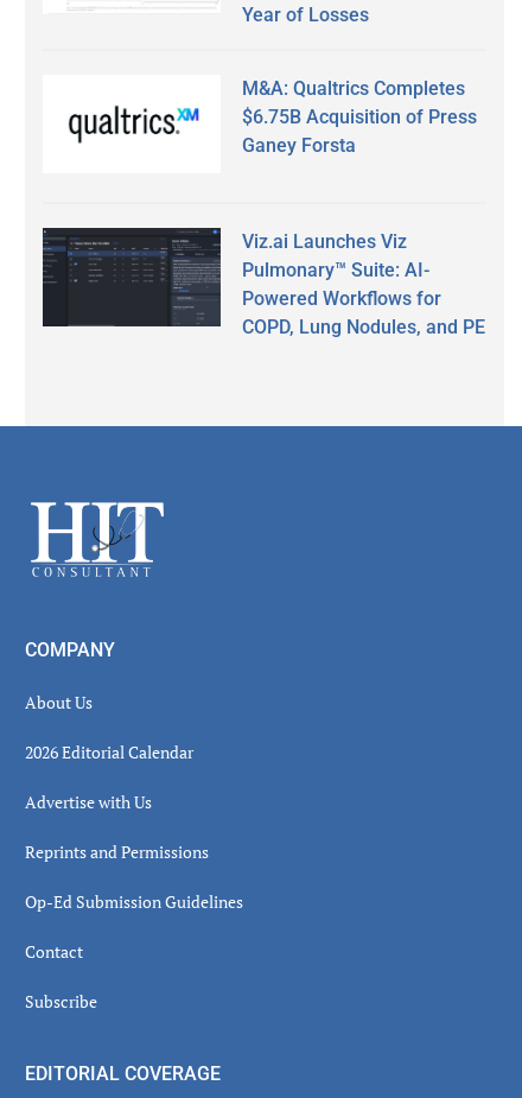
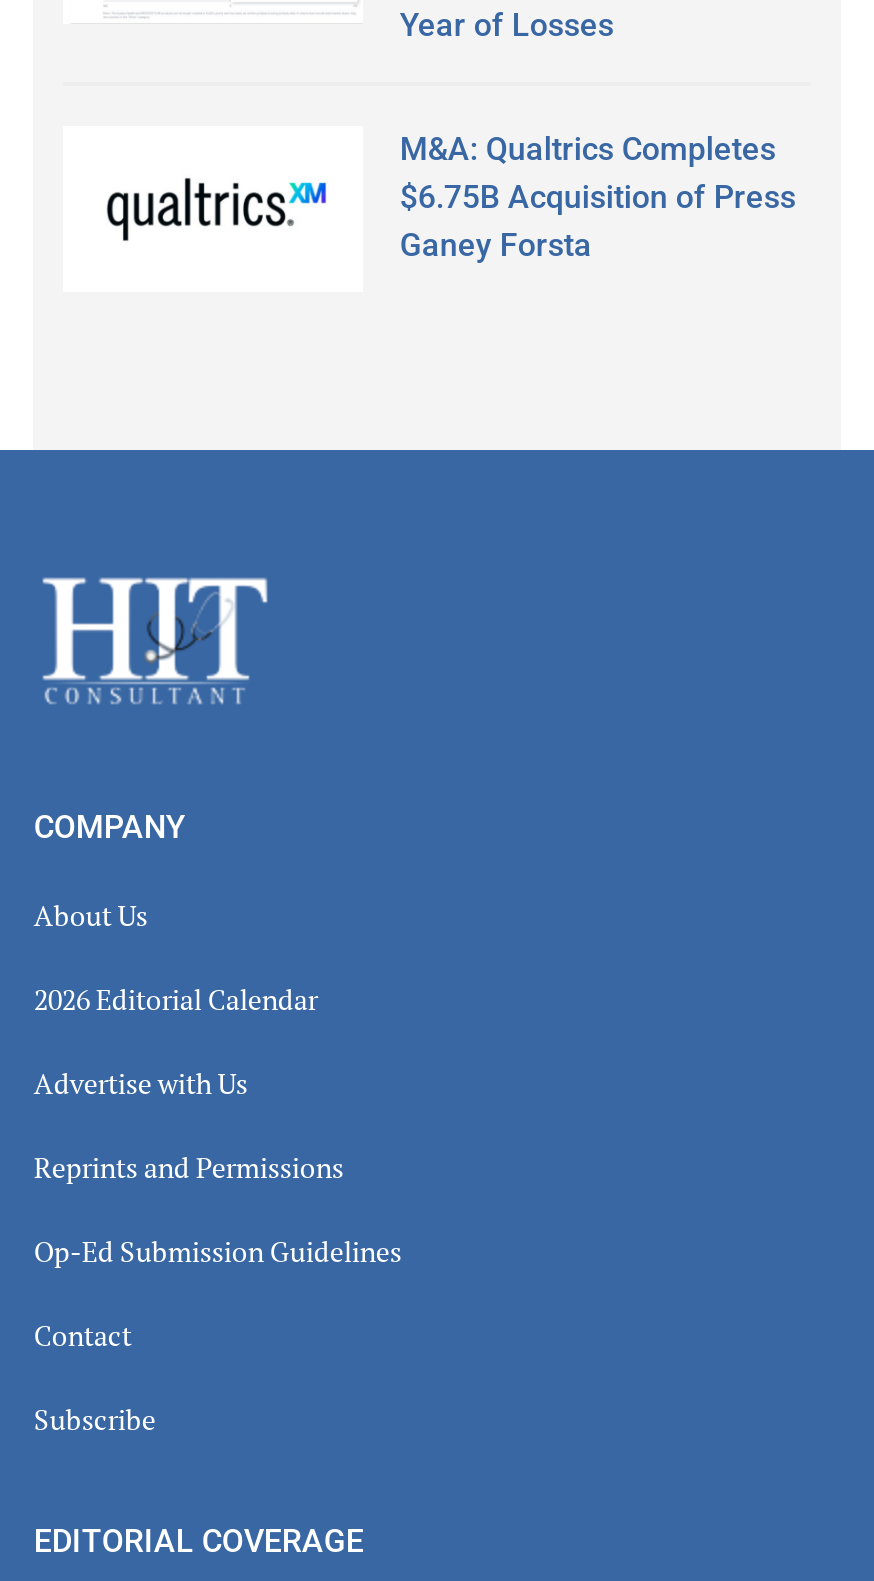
[42,227,486,339] [image] | Viz.ai Launches Viz | Pulmonary™ Suite: AI- | Powered Workflows for | COPD, Lung Nodules, and PE -> none

